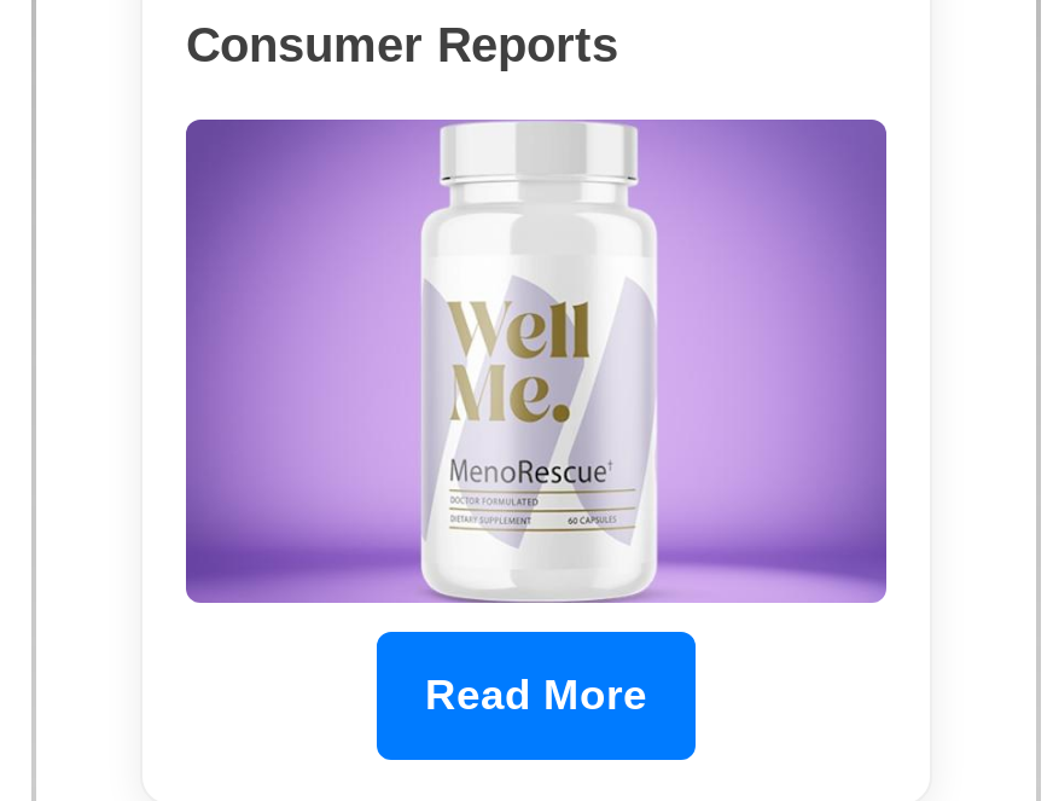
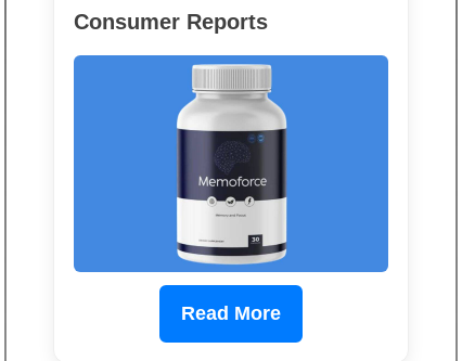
[186,117,886,605] [image] -> [74,54,388,273] [image]

